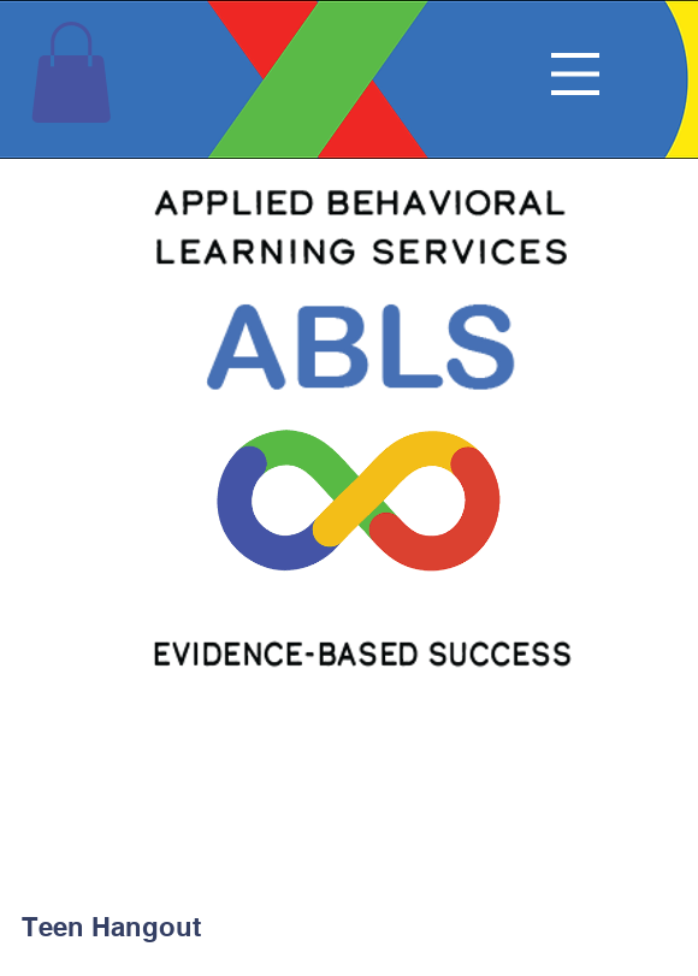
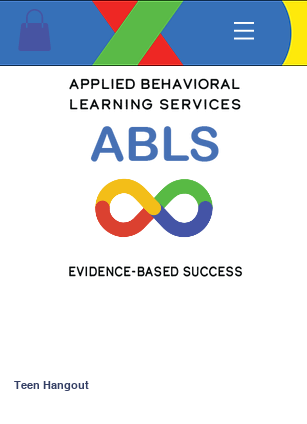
[214,428,503,573] [image] -> [94,178,214,238] [image]

